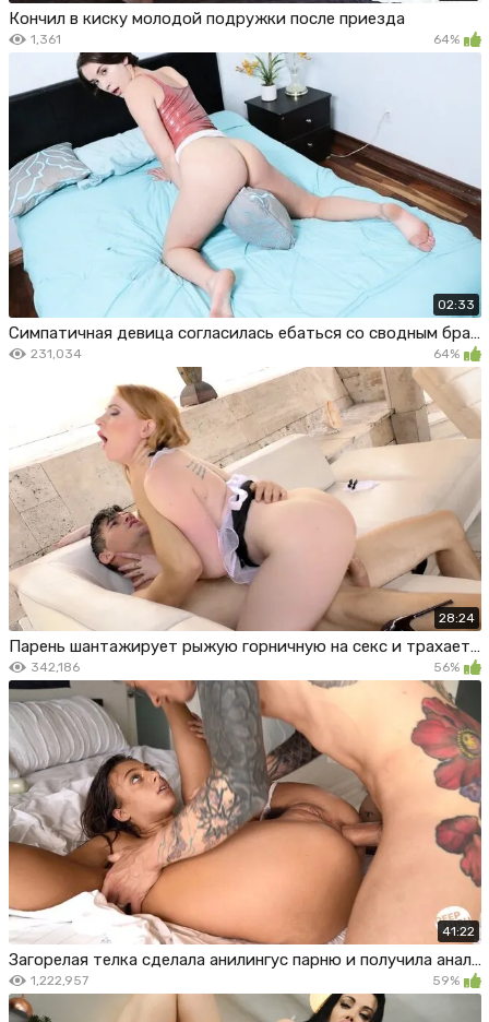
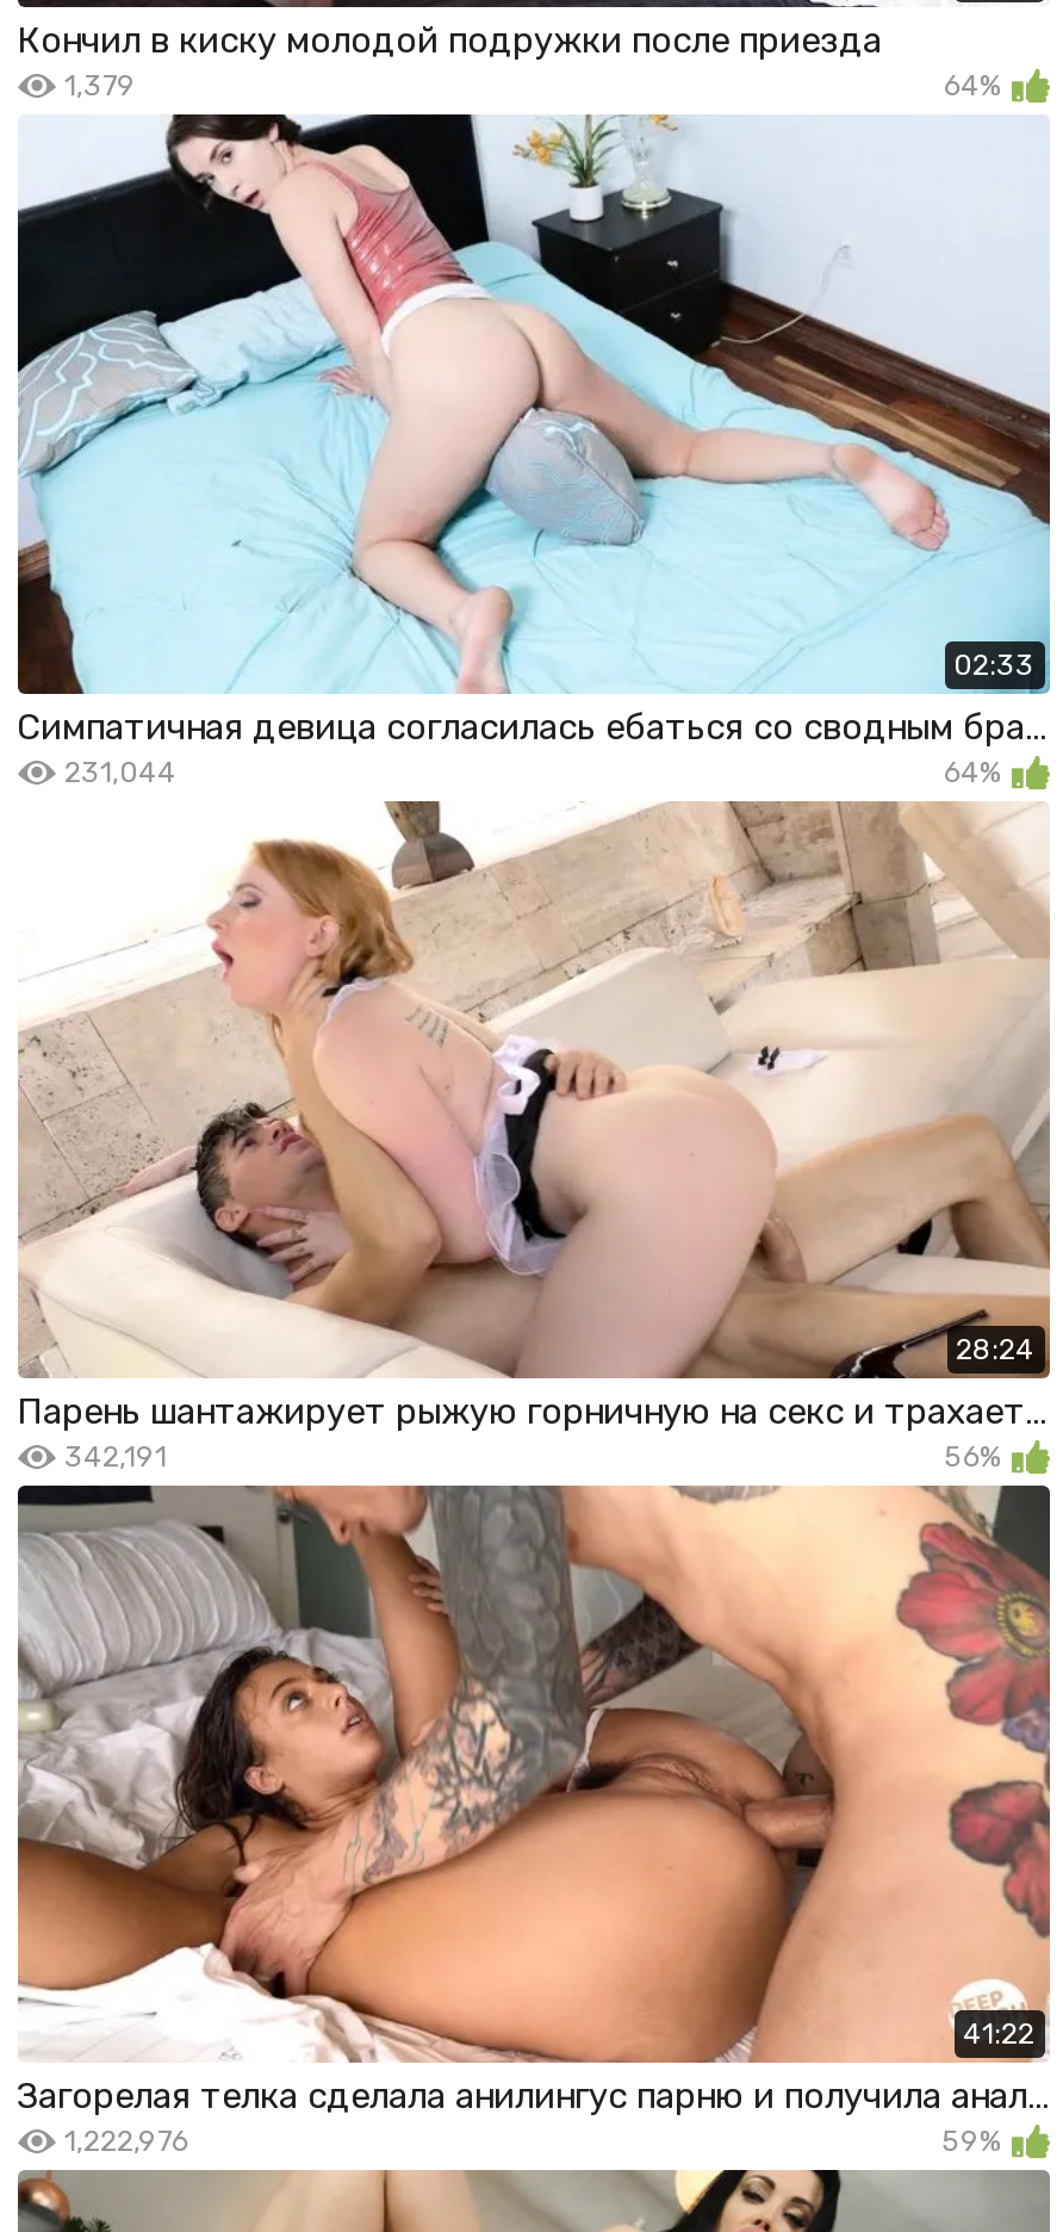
[30,32,61,47] 1,361 -> [64,69,136,103] 1,379
[30,346,81,361] 231,034 -> [64,755,176,788] 231,044
[30,659,79,675] 342,186 -> [64,1440,167,1474] 342,191
[30,973,88,989] 1,222,957 -> [64,2126,188,2159] 1,222,976

